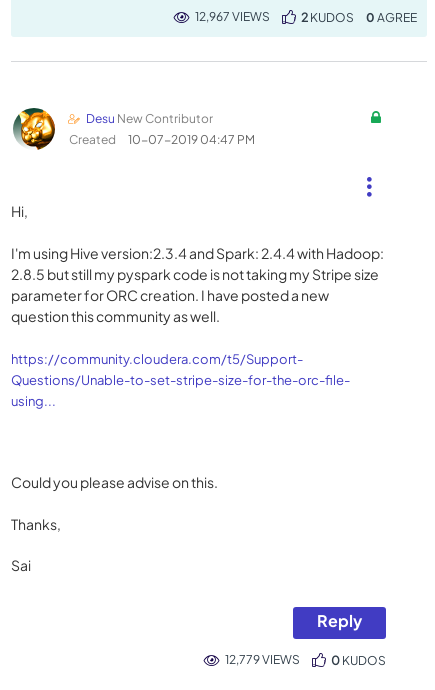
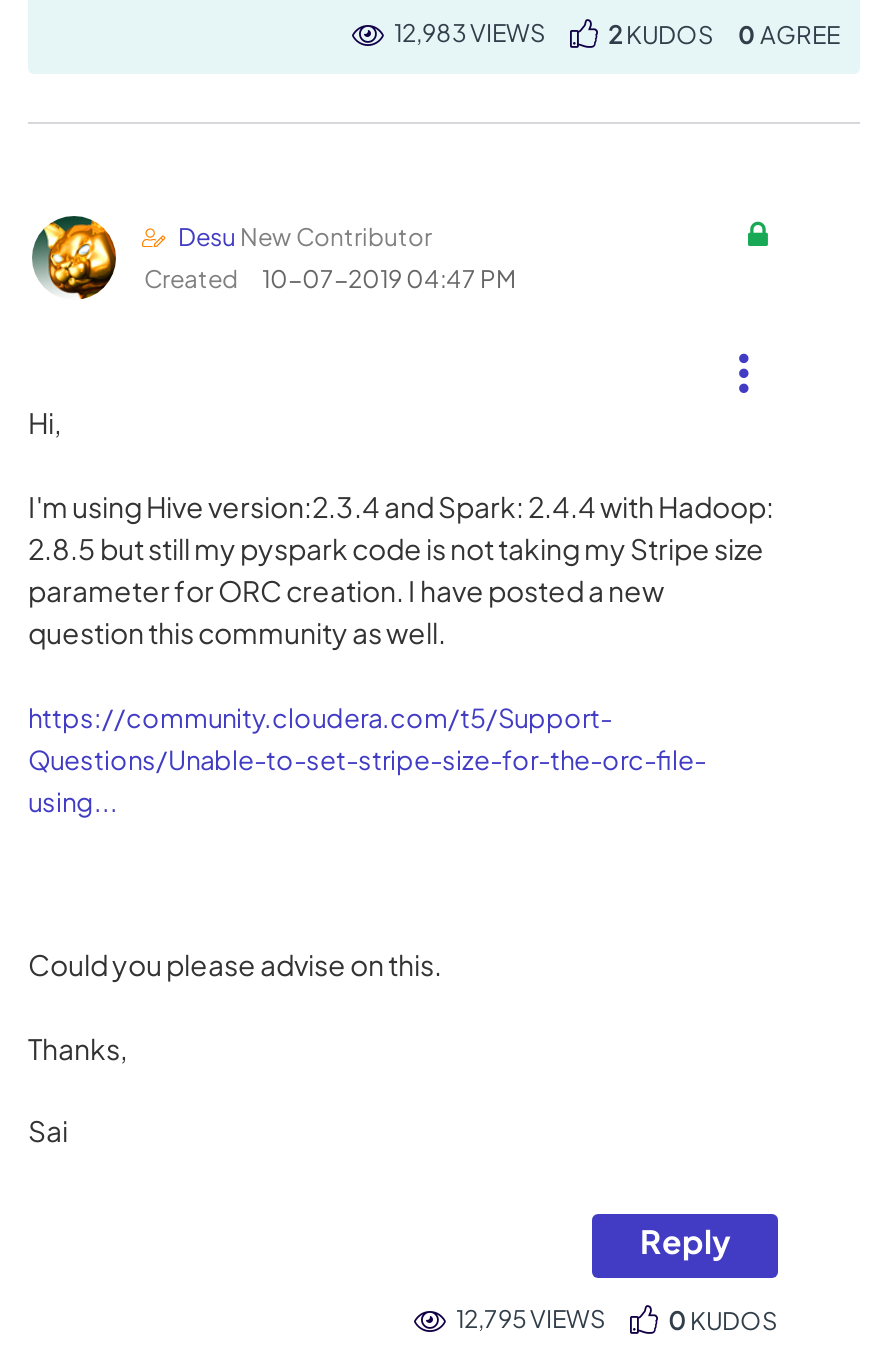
[195,9,270,24] 12,967 VIEWS -> [394,18,546,48] 12,983 VIEWS
[225,652,300,667] 12,779 VIEWS -> [456,1304,606,1334] 12,795 VIEWS

